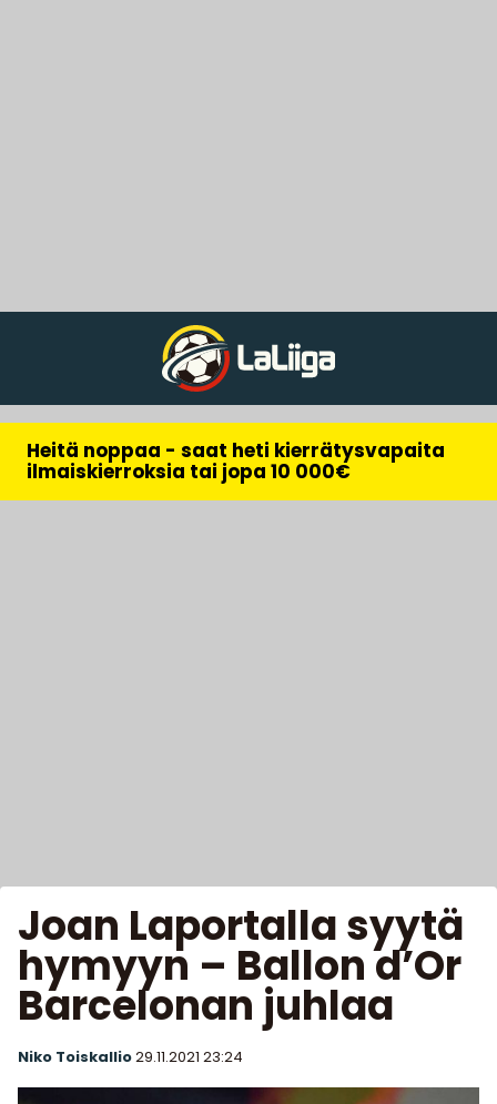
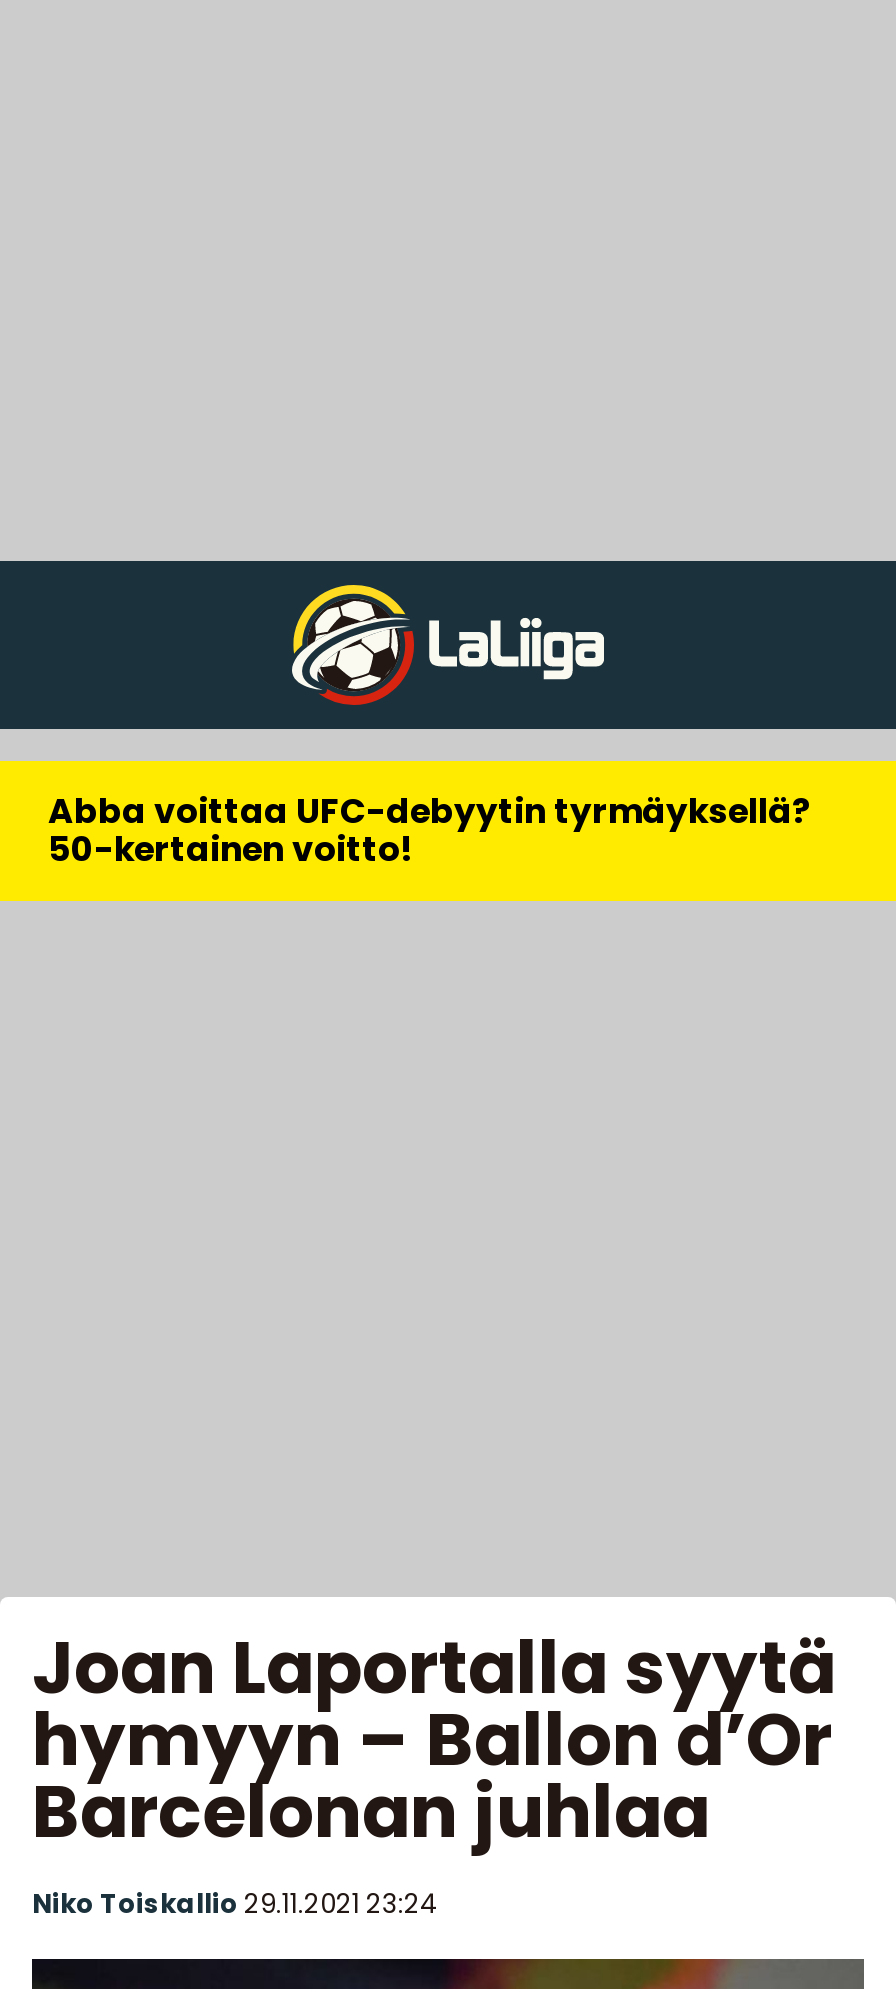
[27,437,445,485] Heitä noppaa - saat heti kierrätysvapaita | ilmaiskierroksia tai jopa 10 000€ -> [48,787,812,873] Abba voittaa UFC-debyytin tyrmäyksellä? | 50-kertainen voitto!

